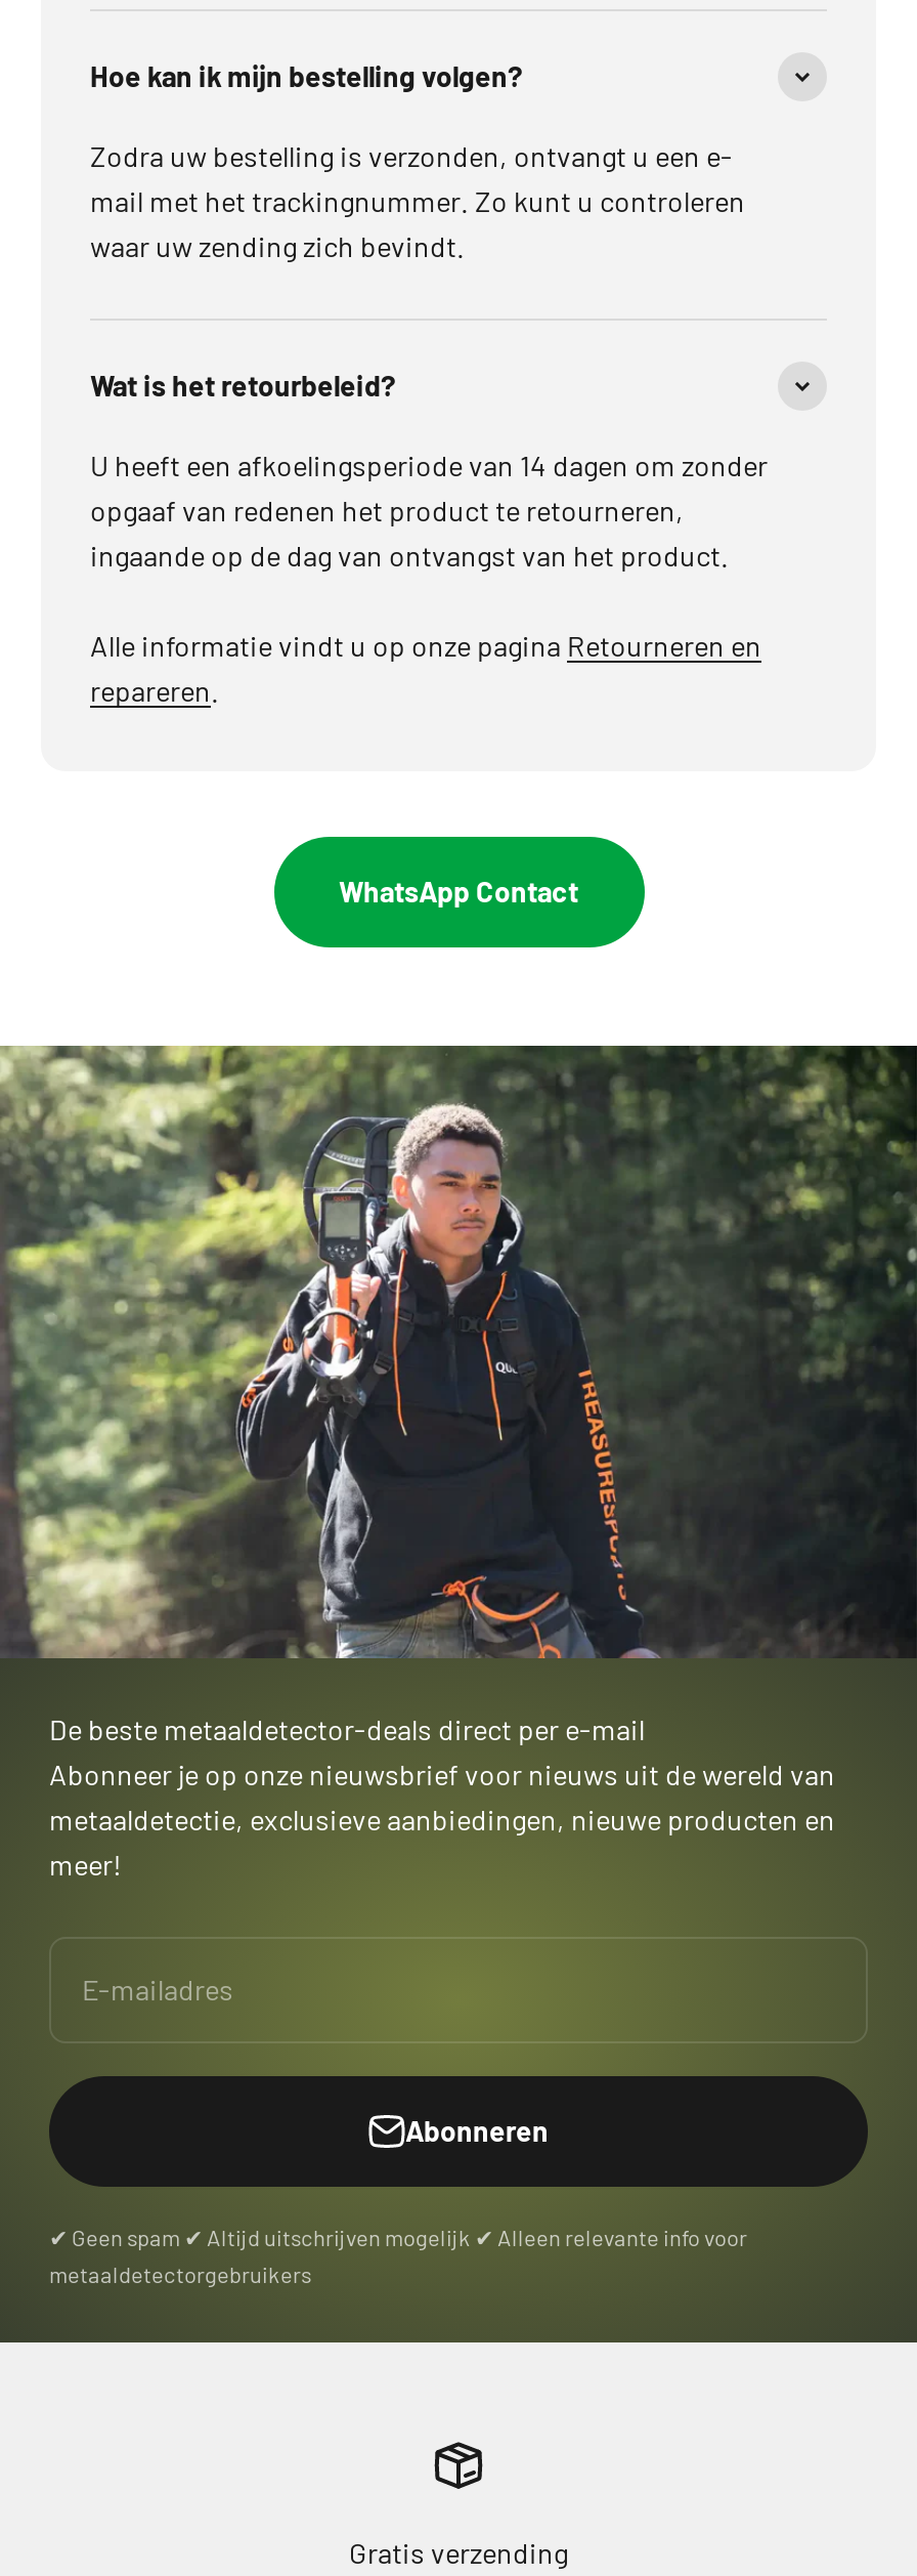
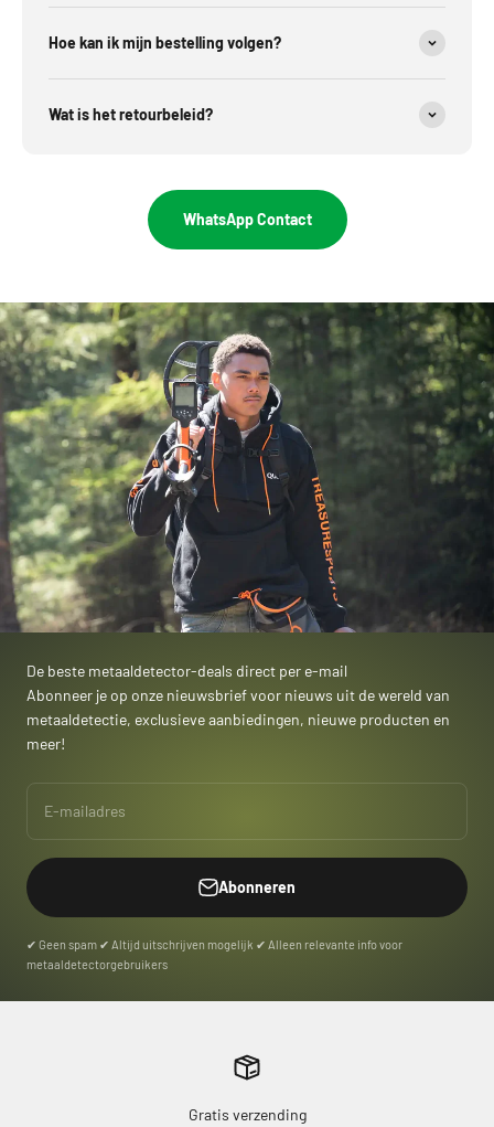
[90,139,745,264] Zodra uw bestelling is verzonden, ontvangt u een e- | mail met het trackingnummer. Zo kunt u controleren | waar uw zending zich bevindt. -> none
[90,449,768,709] U heeft een afkoelingsperiode van 14 dagen om zonder | opgaaf van redenen het product te retourneren, | ingaande op de dag van ontvangst van het product. | Alle informatie vindt u op onze pagina Retourneren en | repareren. -> none

